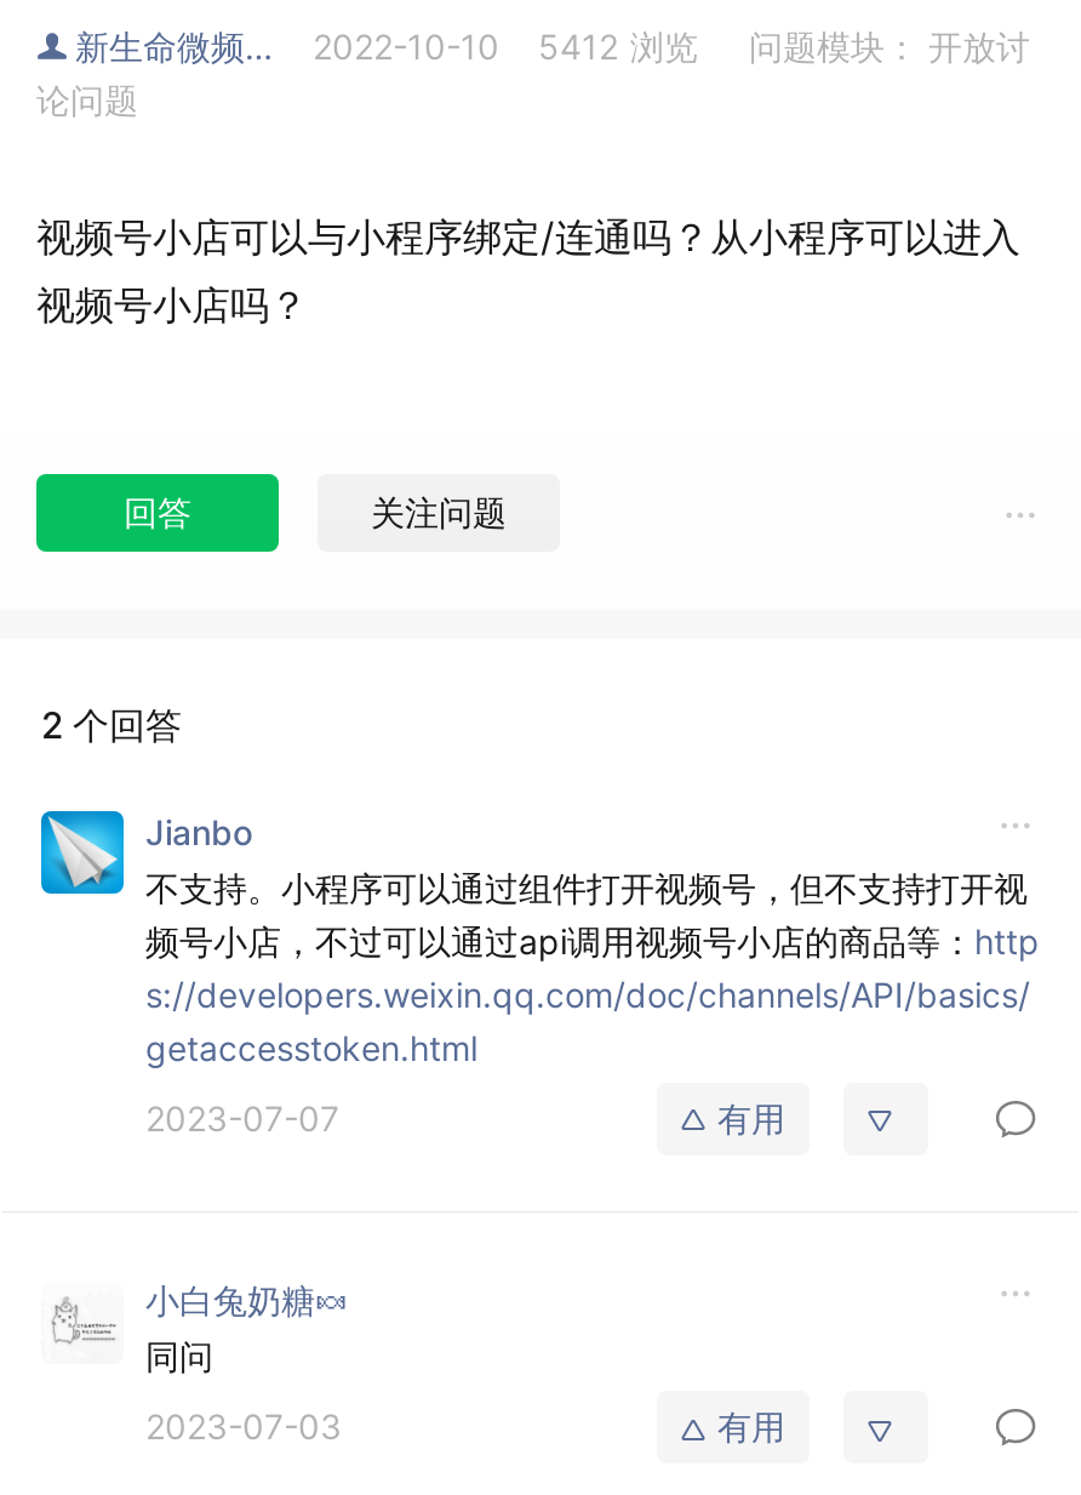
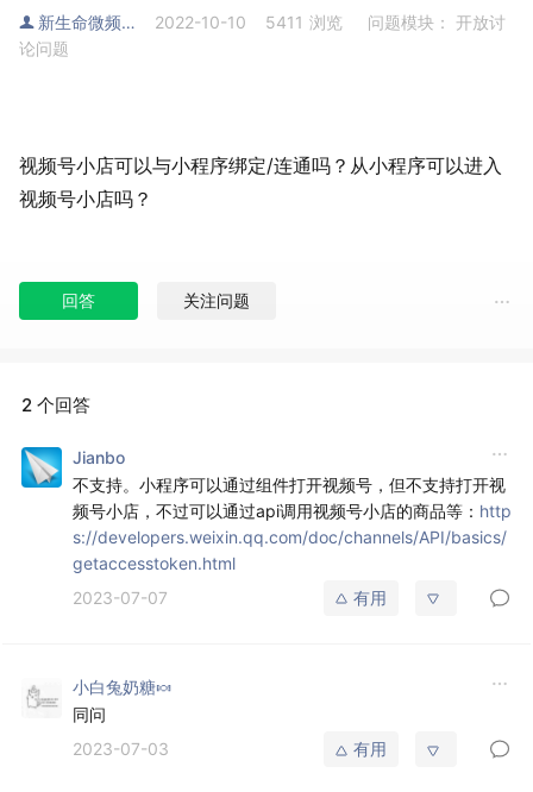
[75,25,1030,67] 新生命微频道 2022-10-10 5412 浏览 问题模块： 开放讨 -> [38,12,506,32] 新生命微频道 2022-10-10 5411 浏览 问题模块： 开放讨

